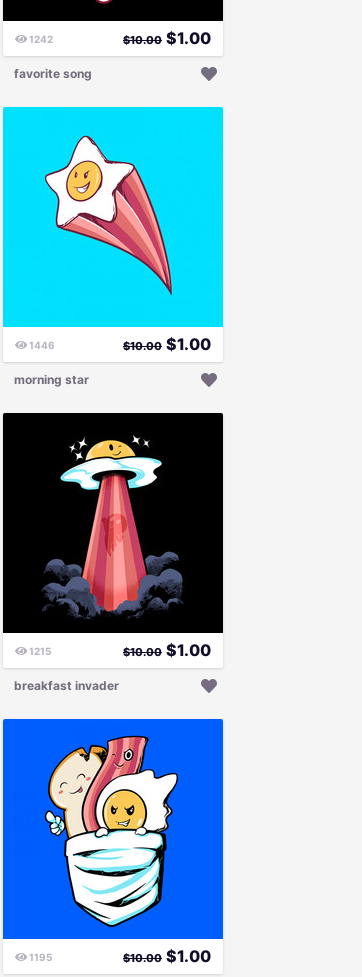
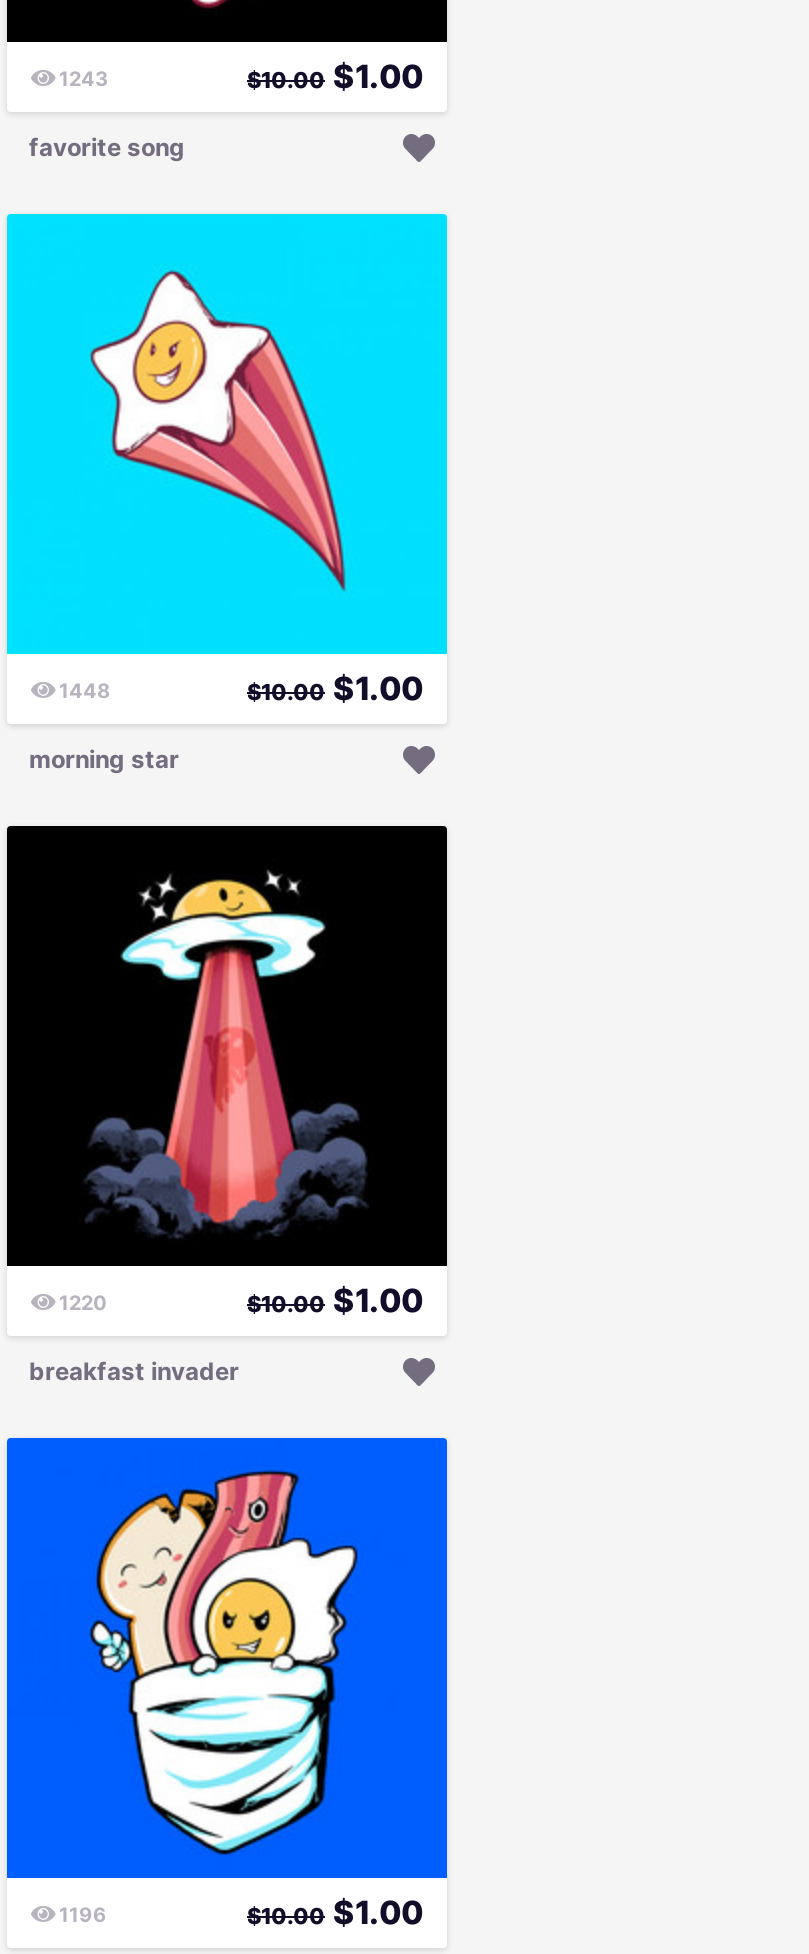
[27,33,53,45] 1242 -> [55,66,109,90] 1243
[27,339,55,351] 1446 -> [55,678,111,702] 1448
[27,645,51,657] 1215 -> [55,1290,107,1314] 1220
[27,951,52,963] 1195 -> [55,1902,107,1926] 1196

